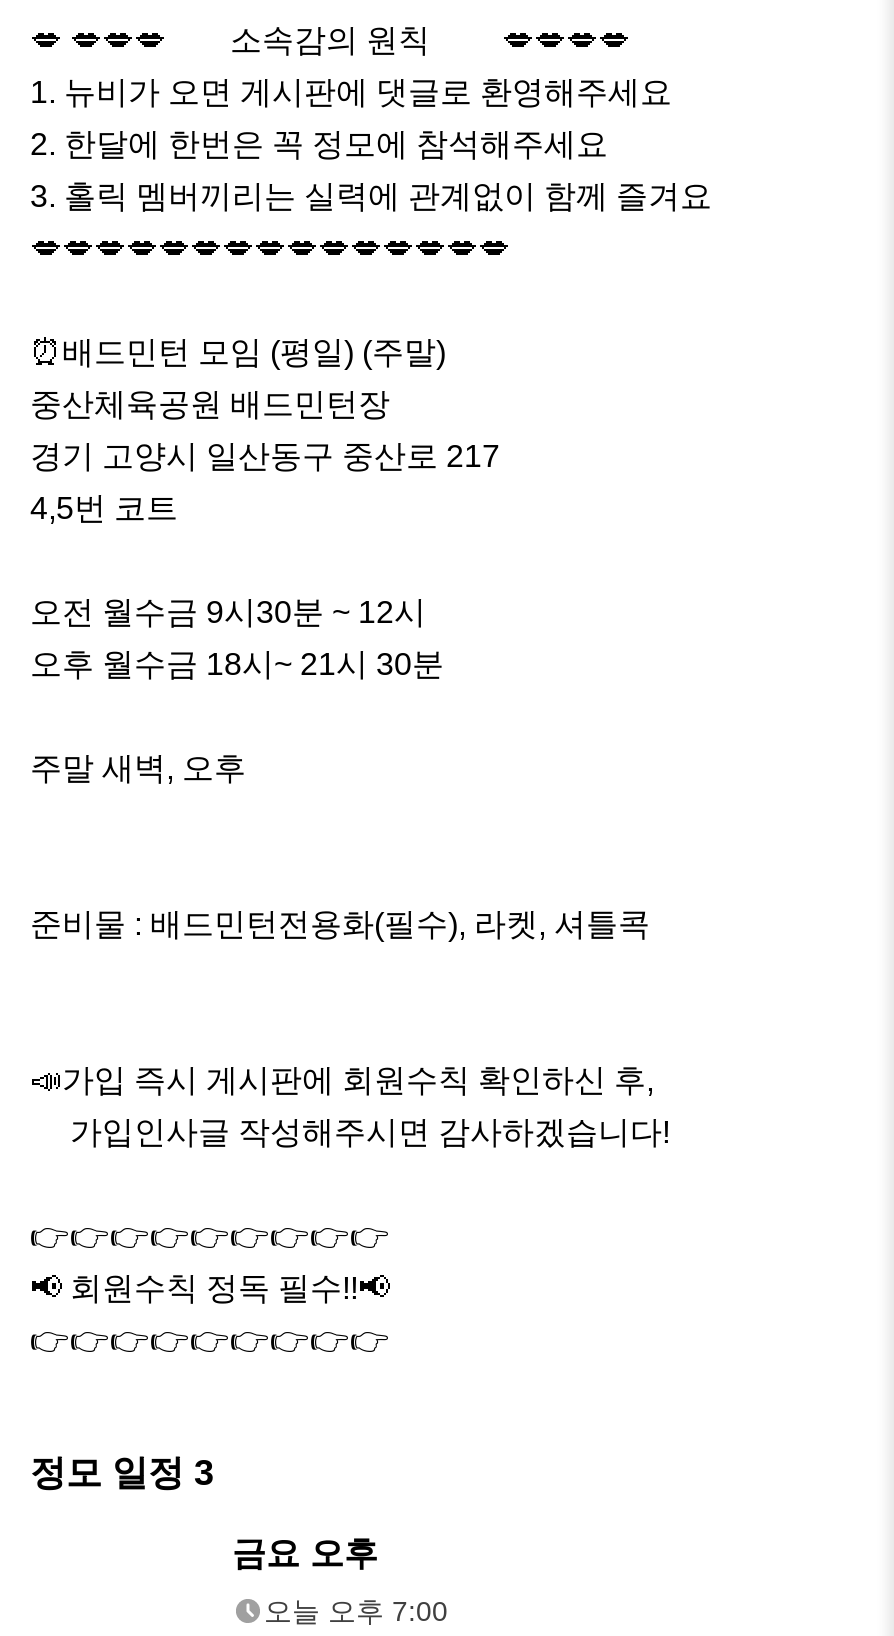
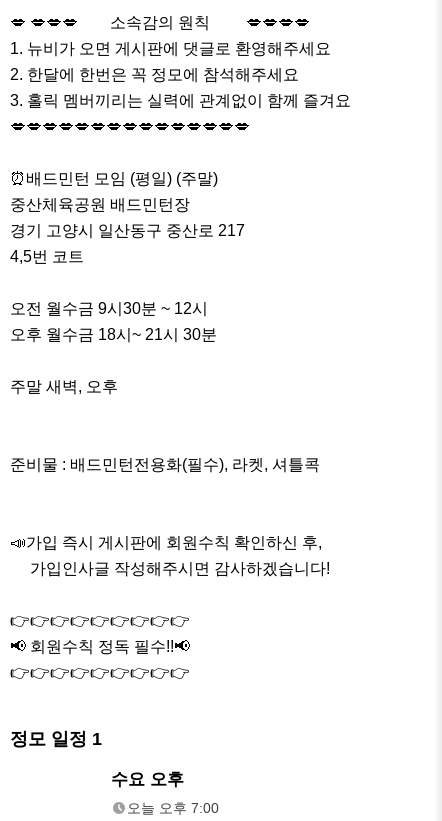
[30,1453,214,1493] 정모 일정 3 -> [10,729,102,749] 정모 일정 1
[232,1535,378,1573] 금요 오후 -> [111,770,184,789] 수요 오후

